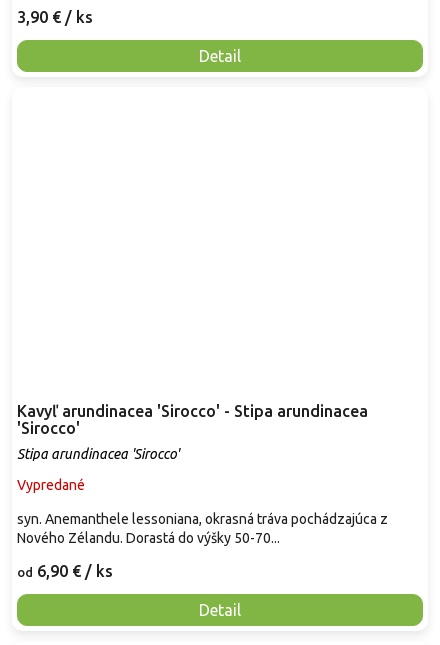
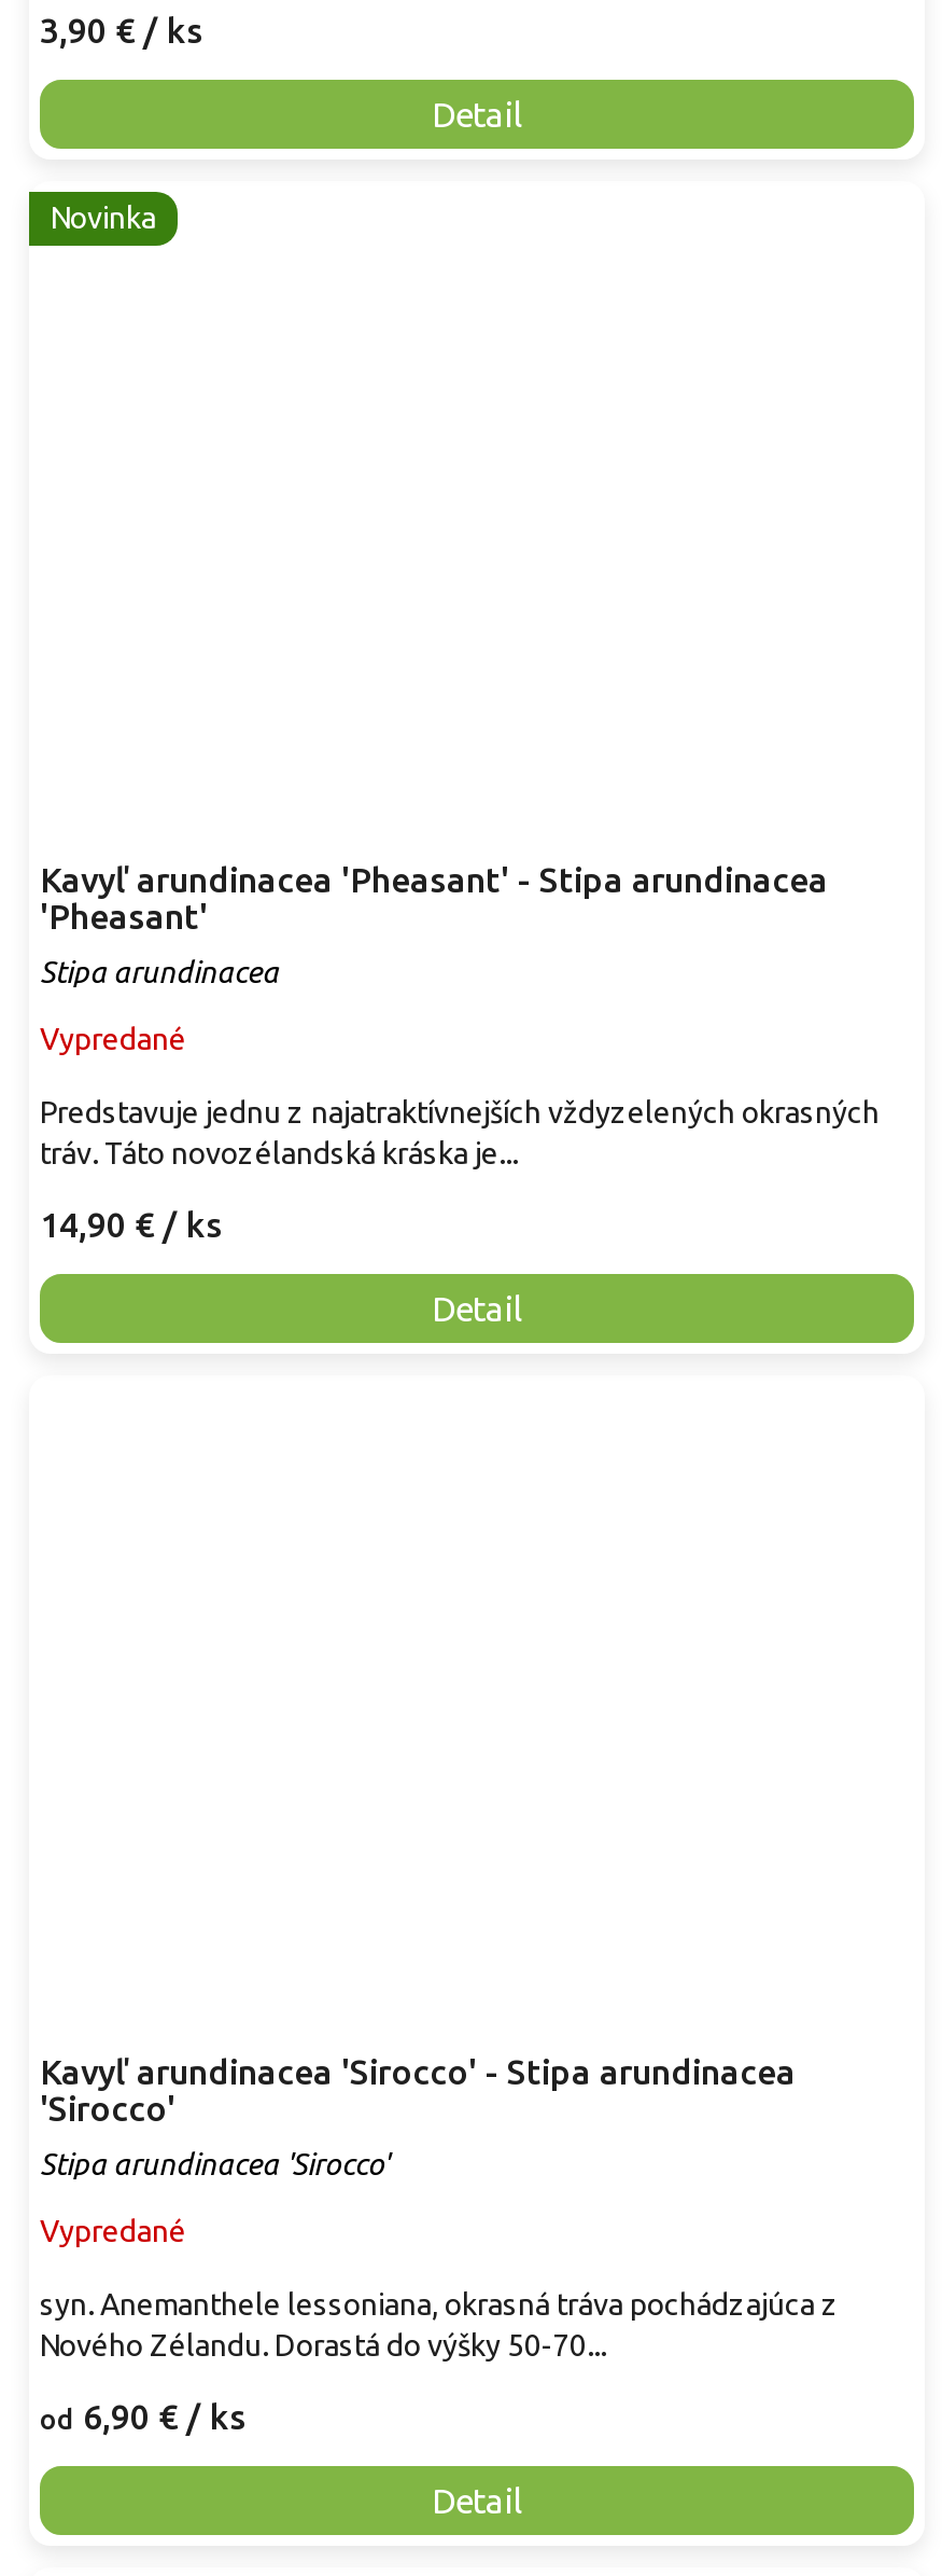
none -> [40,859,828,1056] Kavyľ arundinacea 'Pheasant' - Stipa arundinacea | 'Pheasant' | Stipa arundinacea | Vypredané
none -> [40,1204,522,1327] 14,90 €/ ks | Detail
none -> [40,1094,880,1170] Predstavuje jednu z najatraktívnejších vždyzelených okrasných | tráv. Táto novozélandská kráska je...
none -> [51,202,156,236] Novinka

